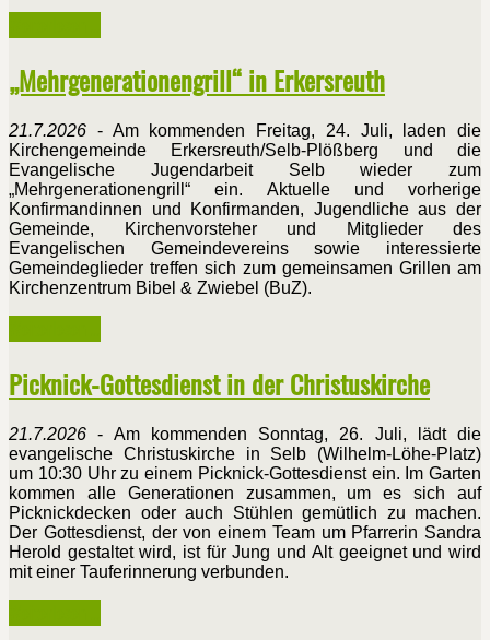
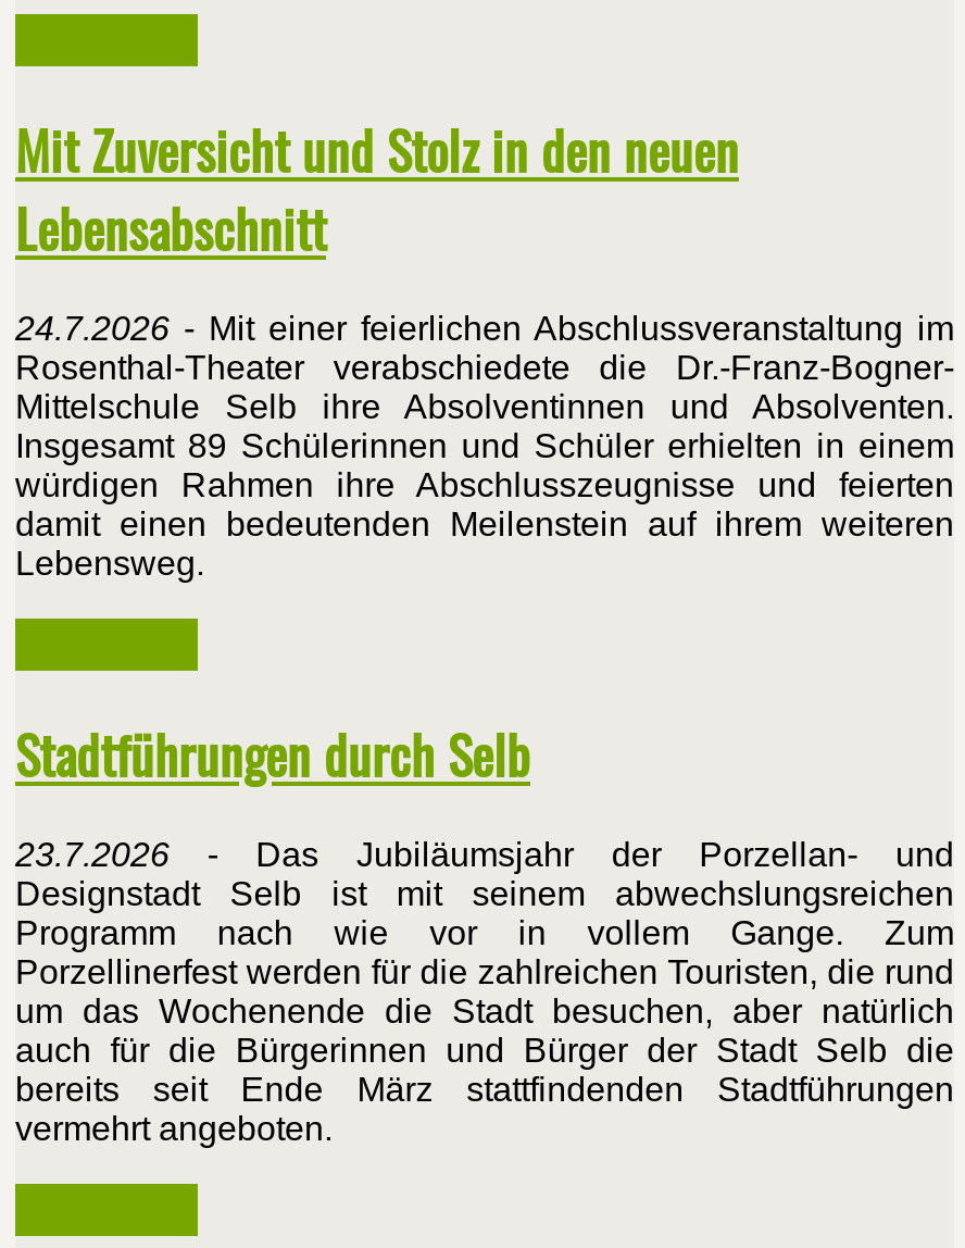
[9,60,385,99] „Mehrgenerationengrill“ in Erkersreuth -> [15,110,739,266] Mit Zuversicht und Stolz in den neuen | Lebensabschnitt
[9,121,481,297] 21.7.2026 - Am kommenden Freitag, 24. Juli, laden die | Kirchengemeinde Erkersreuth/Selb-Plößberg und die | Evangelische Jugendarbeit Selb wieder zum | „Mehrgenerationengrill“ ein. Aktuelle und vorherige | Konfirmandinnen und Konfirmanden, Jugendliche aus der | Gemeinde, Kirchenvorsteher und Mitglieder des | Evangelischen Gemeindevereins sowie interessierte | Gemeindeglieder treffen sich zum gemeinsamen Grillen am | Kirchenzentrum Bibel & Zwiebel (BuZ). -> [15,310,954,581] 24.7.2026 - Mit einer feierlichen Abschlussveranstaltung im | Rosenthal-Theater verabschiedete die Dr.-Franz-Bogner- | Mittelschule Selb ihre Absolventinnen und Absolventen. | Insgesamt 89 Schülerinnen und Schüler erhielten in einem | würdigen Rahmen ihre Abschlusszeugnisse und feierten | damit einen bedeutenden Meilenstein auf ihrem weiteren | Lebensweg.
[9,363,430,403] Picknick-Gottesdienst in der Christuskirche -> [15,714,530,792] Stadtführungen durch Selb
[9,425,481,581] 21.7.2026 - Am kommenden Sonntag, 26. Juli, lädt die | evangelische Christuskirche in Selb (Wilhelm-Löhe-Platz) | um 10:30 Uhr zu einem Picknick-Gottesdienst ein. Im Garten | kommen alle Generationen zusammen, um es sich auf | Picknickdecken oder auch Stühlen gemütlich zu machen. | Der Gottesdienst, der von einem Team um Pfarrerin Sandra | Herold gestaltet wird, ist für Jung und Alt geeignet und wird | mit einer Tauferinnerung verbunden. -> [15,835,954,1146] 23.7.2026 - Das Jubiläumsjahr der Porzellan- und | Designstadt Selb ist mit seinem abwechslungsreichen | Programm nach wie vor in vollem Gange. Zum | Porzellinerfest werden für die zahlreichen Touristen, die rund | um das Wochenende die Stadt besuchen, aber natürlich | auch für die Bürgerinnen und Bürger der Stadt Selb die | bereits seit Ende März stattfindenden Stadtführungen | vermehrt angeboten.

